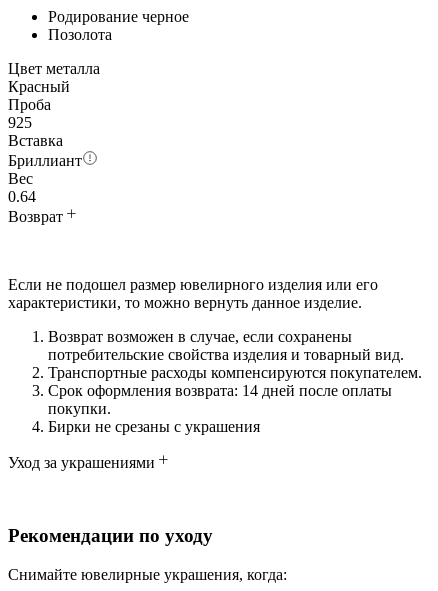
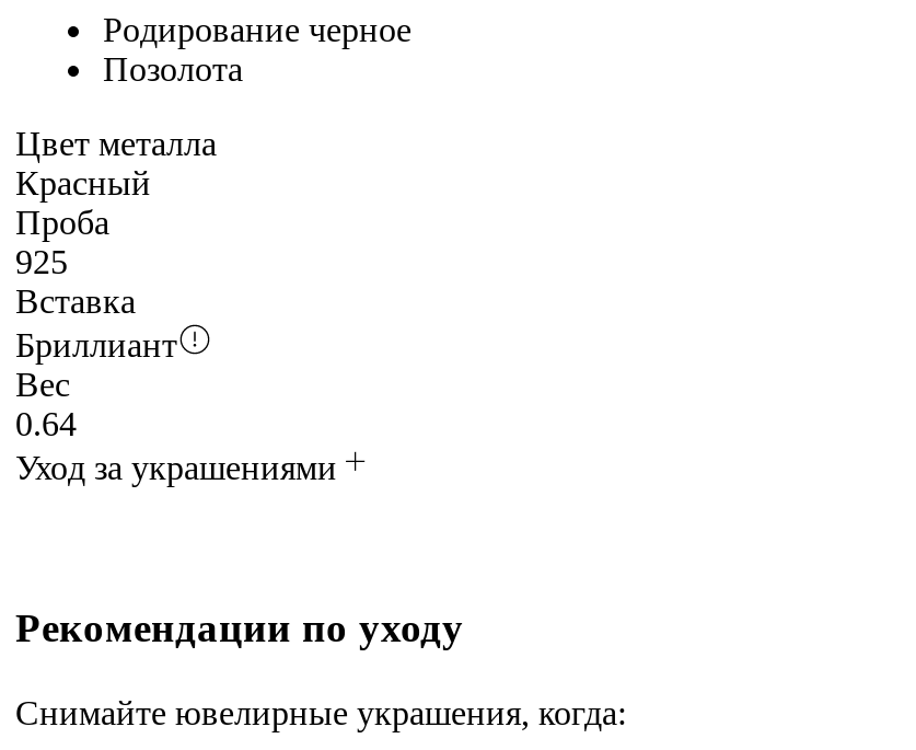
[8,208,63,225] Возврат -> none
[8,276,422,435] Если не подошел размер ювелирного изделия или его | характеристики, то можно вернуть данное изделие. | Возврат возможен в случае, если сохранены | потребительские свойства изделия и товарный вид. | Транспортные расходы компенсируются покупателем. | Срок оформления возврата: 14 дней после оплаты | покупки. | Бирки не срезаны с украшения -> none

